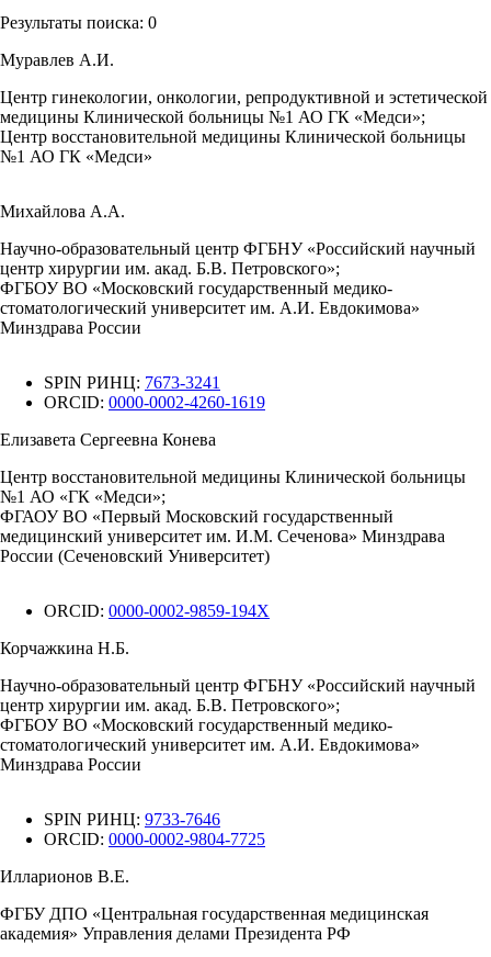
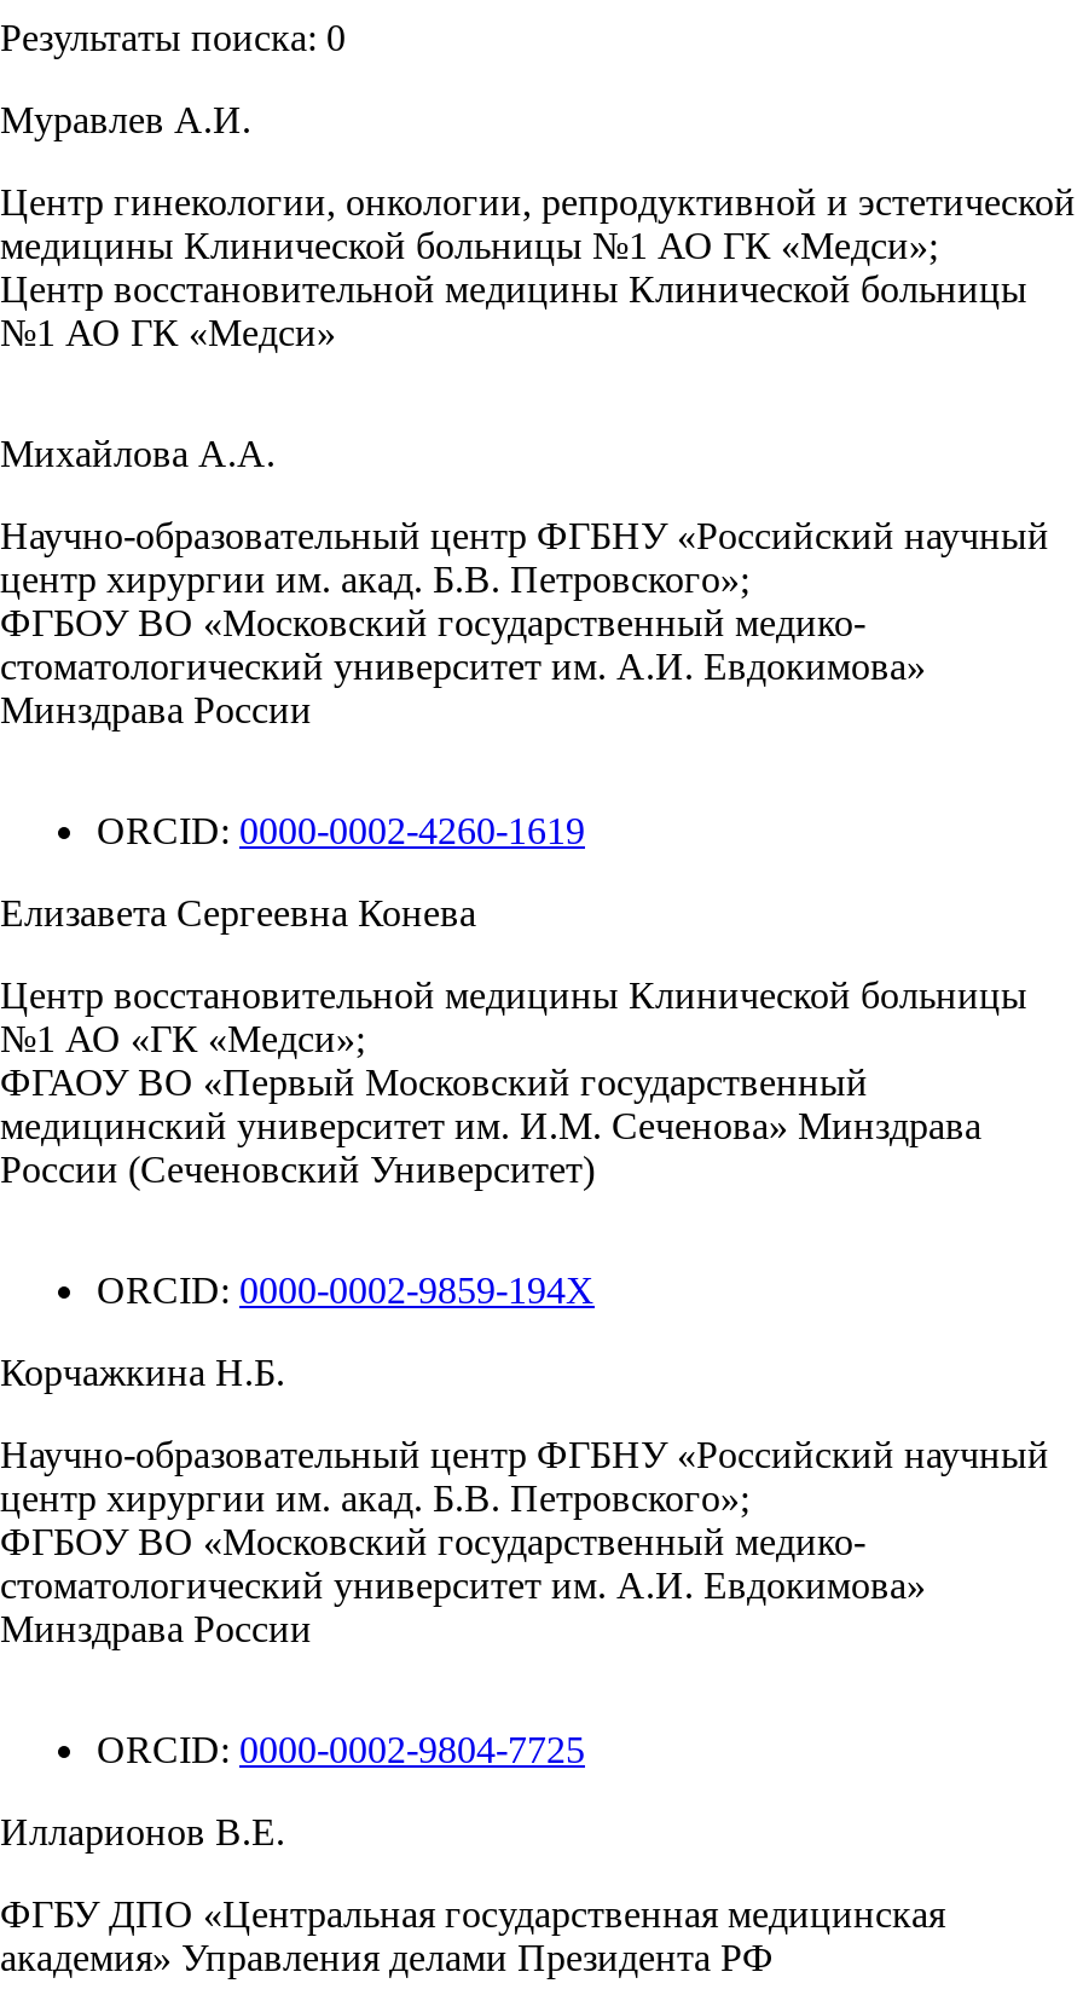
[44,373,220,392] SPIN РИНЦ: 7673-3241 -> none
[44,810,220,829] SPIN РИНЦ: 9733-7646 -> none

